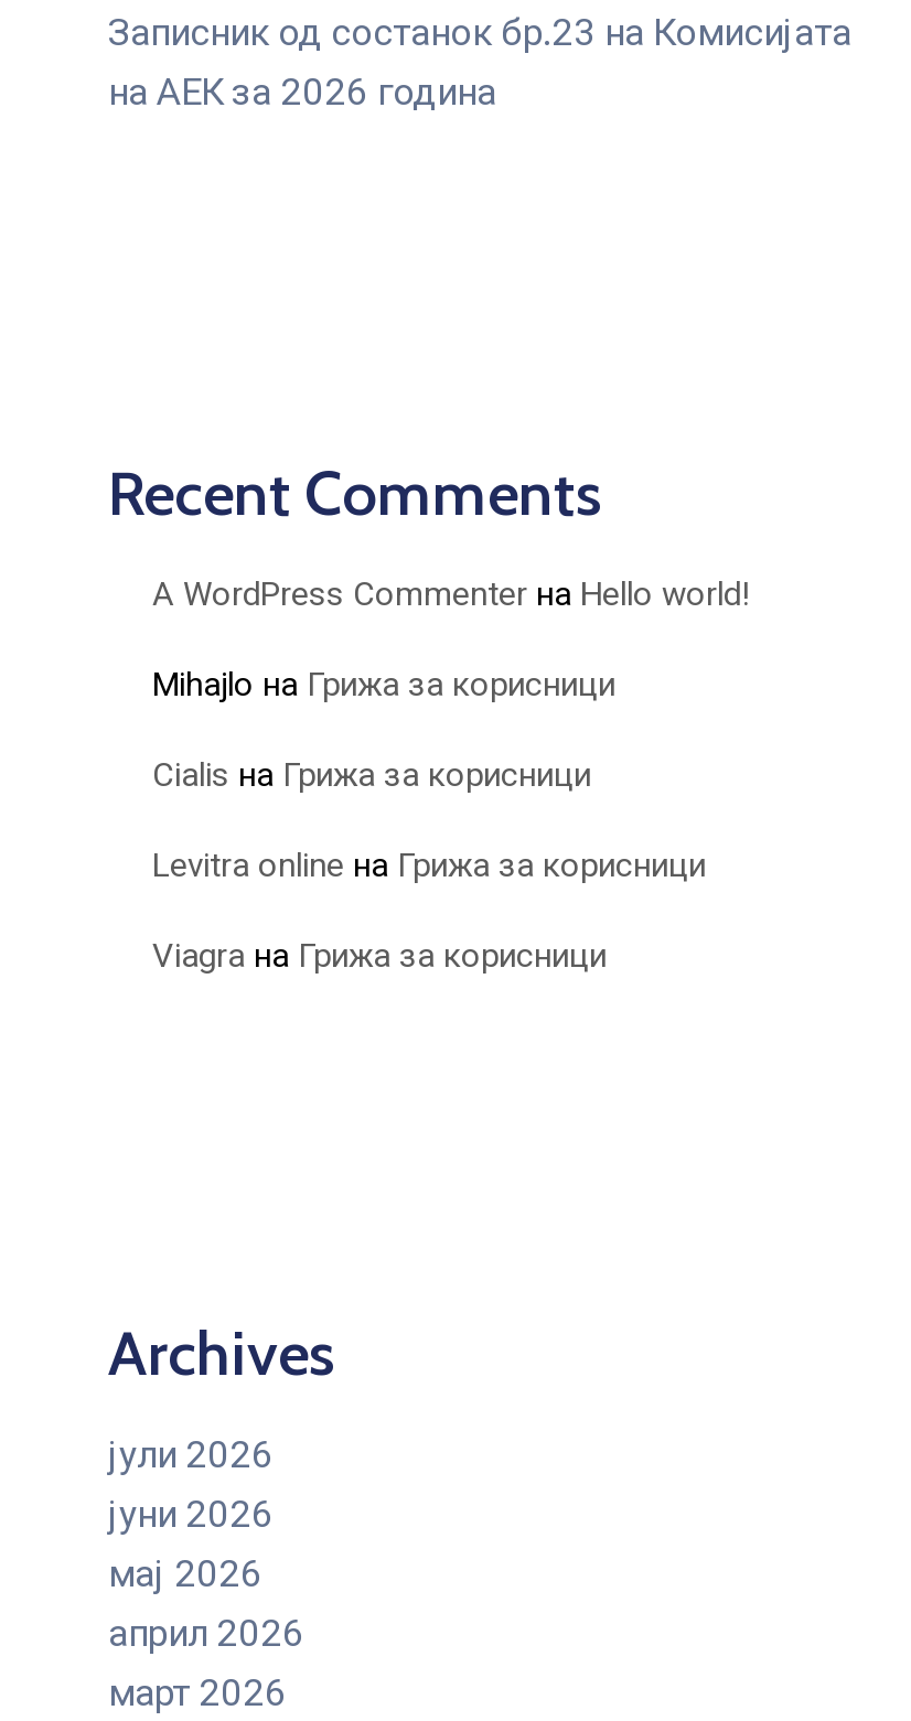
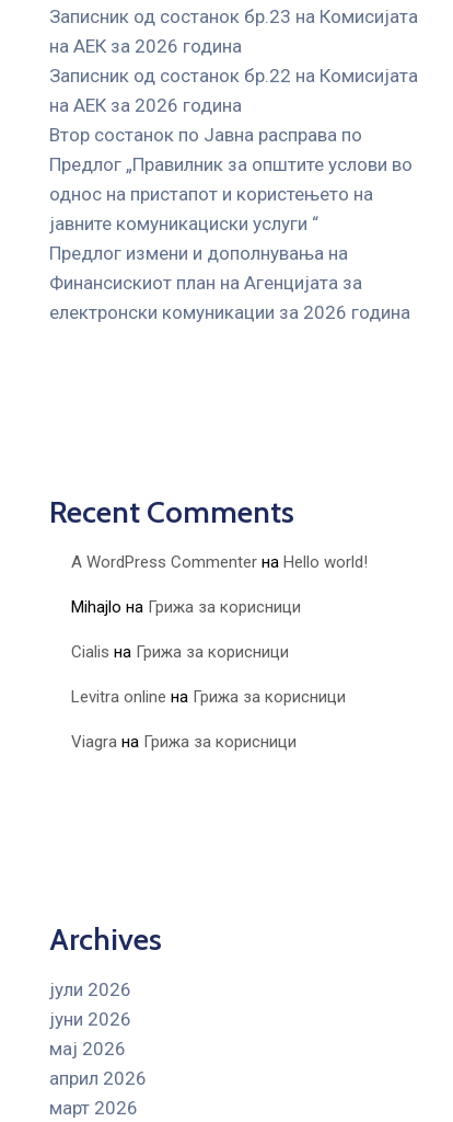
none -> [49,65,418,323] Записник од состанок бр.22 на Комисијата | на АЕК за 2026 година | Втор состанок по Јавна расправа по | Предлог „Правилник за општите услови во | однос на пристапот и користењето на | јавните комуникациски услуги “ | Предлог измени и дополнувања на | Финансискиот план на Агенцијата за | електронски комуникации за 2026 година

